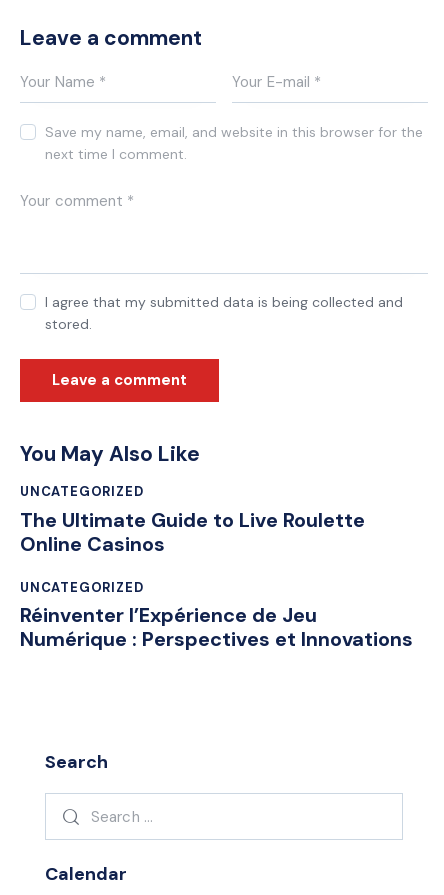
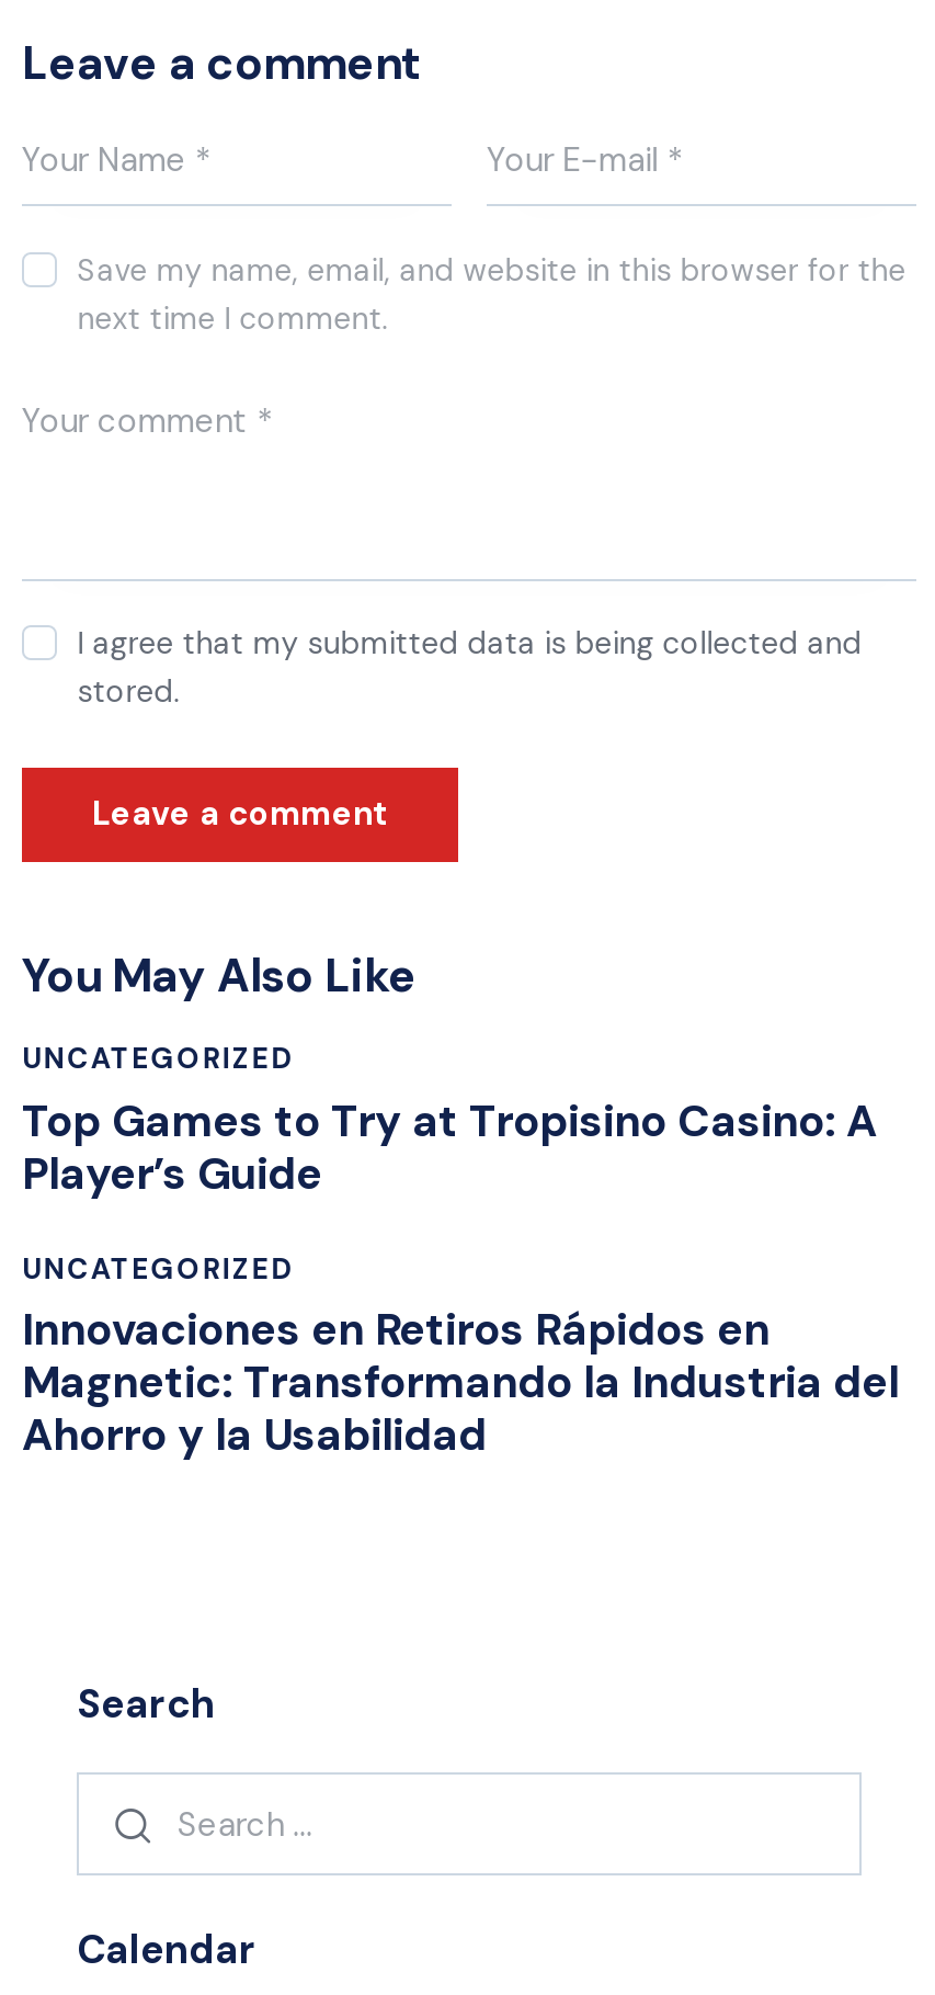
[20,507,365,557] The Ultimate Guide to Live Roulette | Online Casinos -> [22,1092,877,1201] Top Games to Try at Tropisino Casino: A | Player’s Guide
[20,602,413,652] Réinventer l’Expérience de Jeu | Numérique : Perspectives et Innovations -> [22,1301,899,1464] Innovaciones en Retiros Rápidos en | Magnetic: Transformando la Industria del | Ahorro y la Usabilidad

